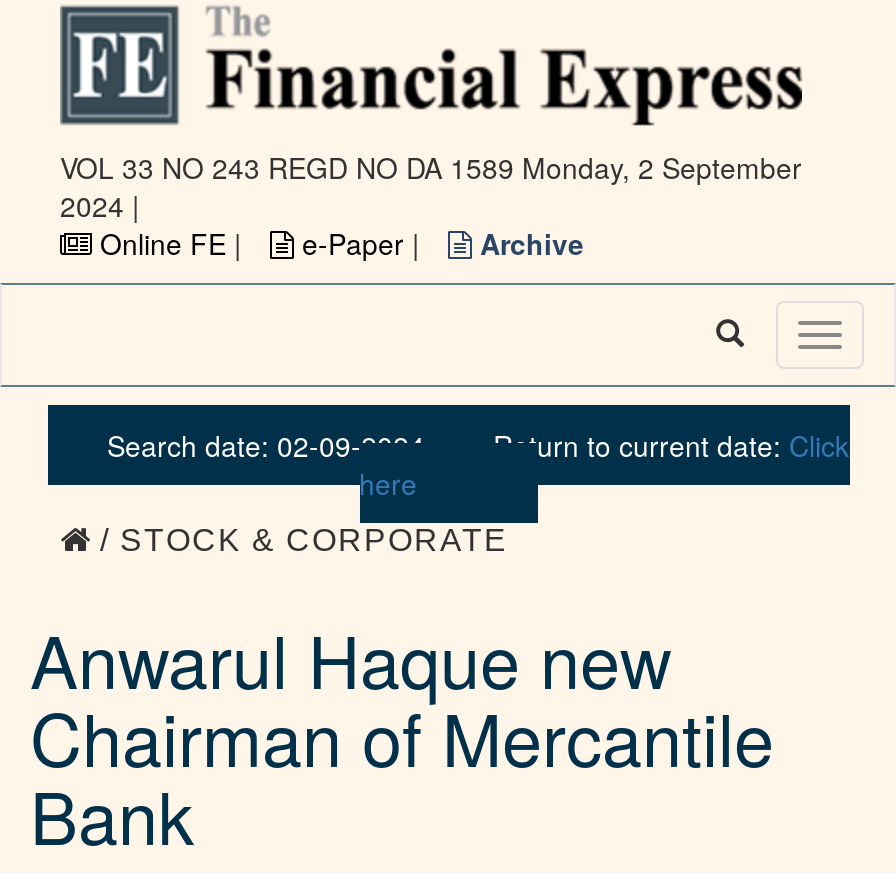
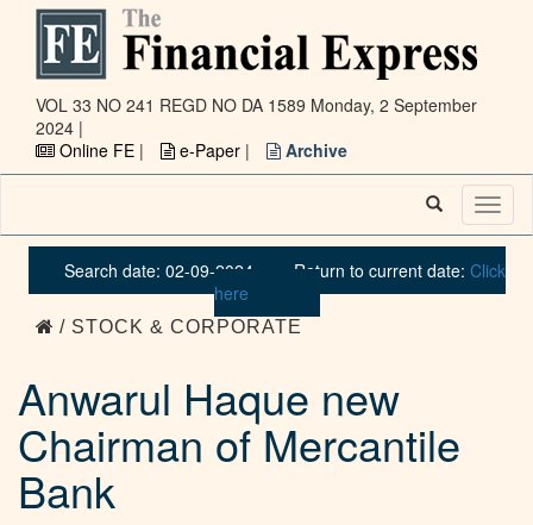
[60,147,802,187] VOL 33 NO 243 REGD NO DA 1589 Monday, 2 September -> [36,93,477,117] VOL 33 NO 241 REGD NO DA 1589 Monday, 2 September

